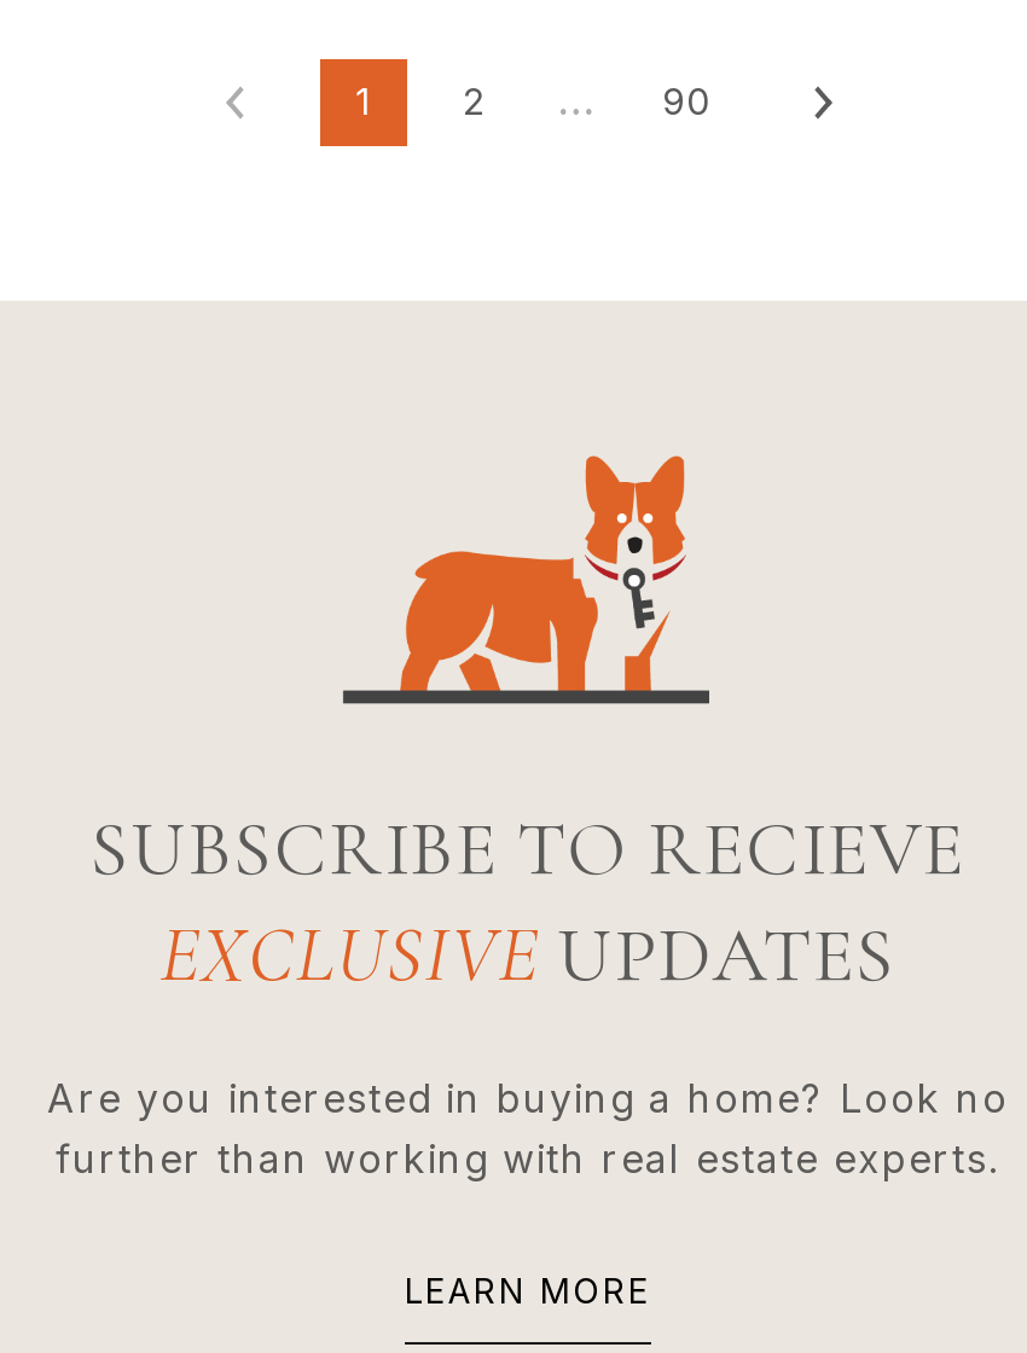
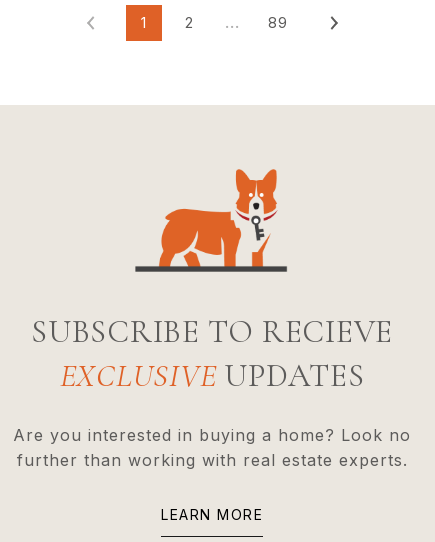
[662,78,710,124] 90 -> [267,13,287,32] 89

